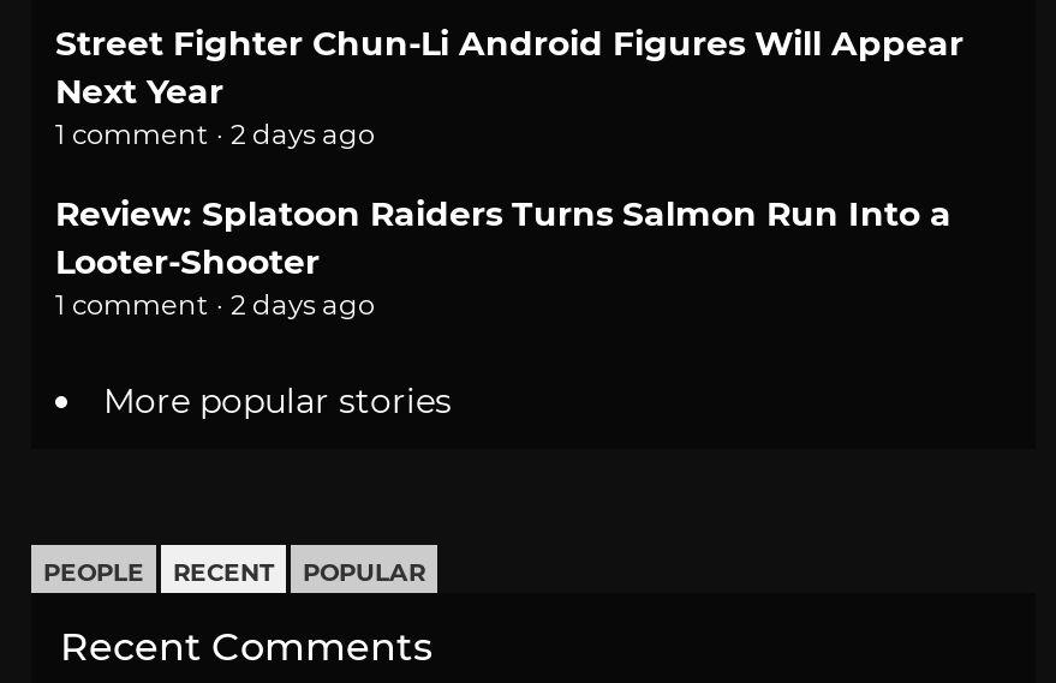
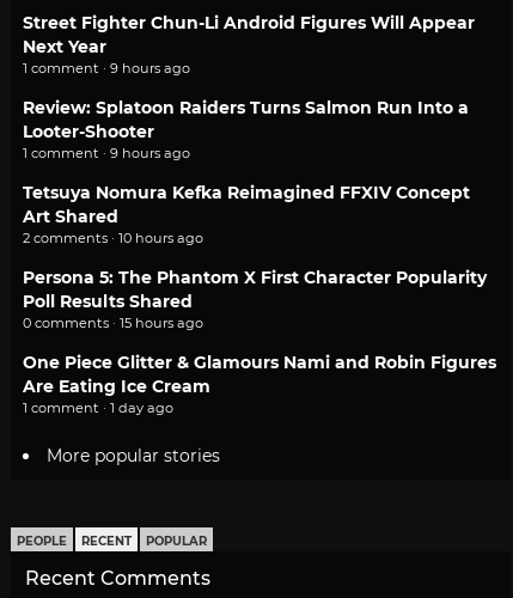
[55,116,375,150] 1 comment · 2 days ago -> [23,59,190,76] 1 comment · 9 hours ago
[55,287,375,320] 1 comment · 2 days ago -> [23,144,496,416] 1 comment · 9 hours ago | Tetsuya Nomura Kefka Reimagined FFXIV Concept | Art Shared | 2 comments · 10 hours ago | Persona 5: The Phantom X First Character Popularity | Poll Results Shared | 0 comments · 15 hours ago | One Piece Glitter & Glamours Nami and Robin Figures | Are Eating Ice Cream | 1 comment · 1 day ago

